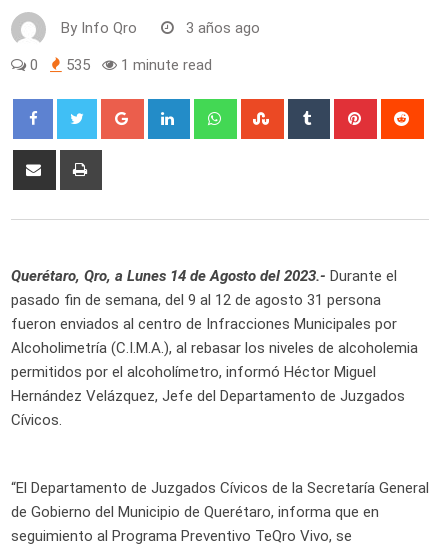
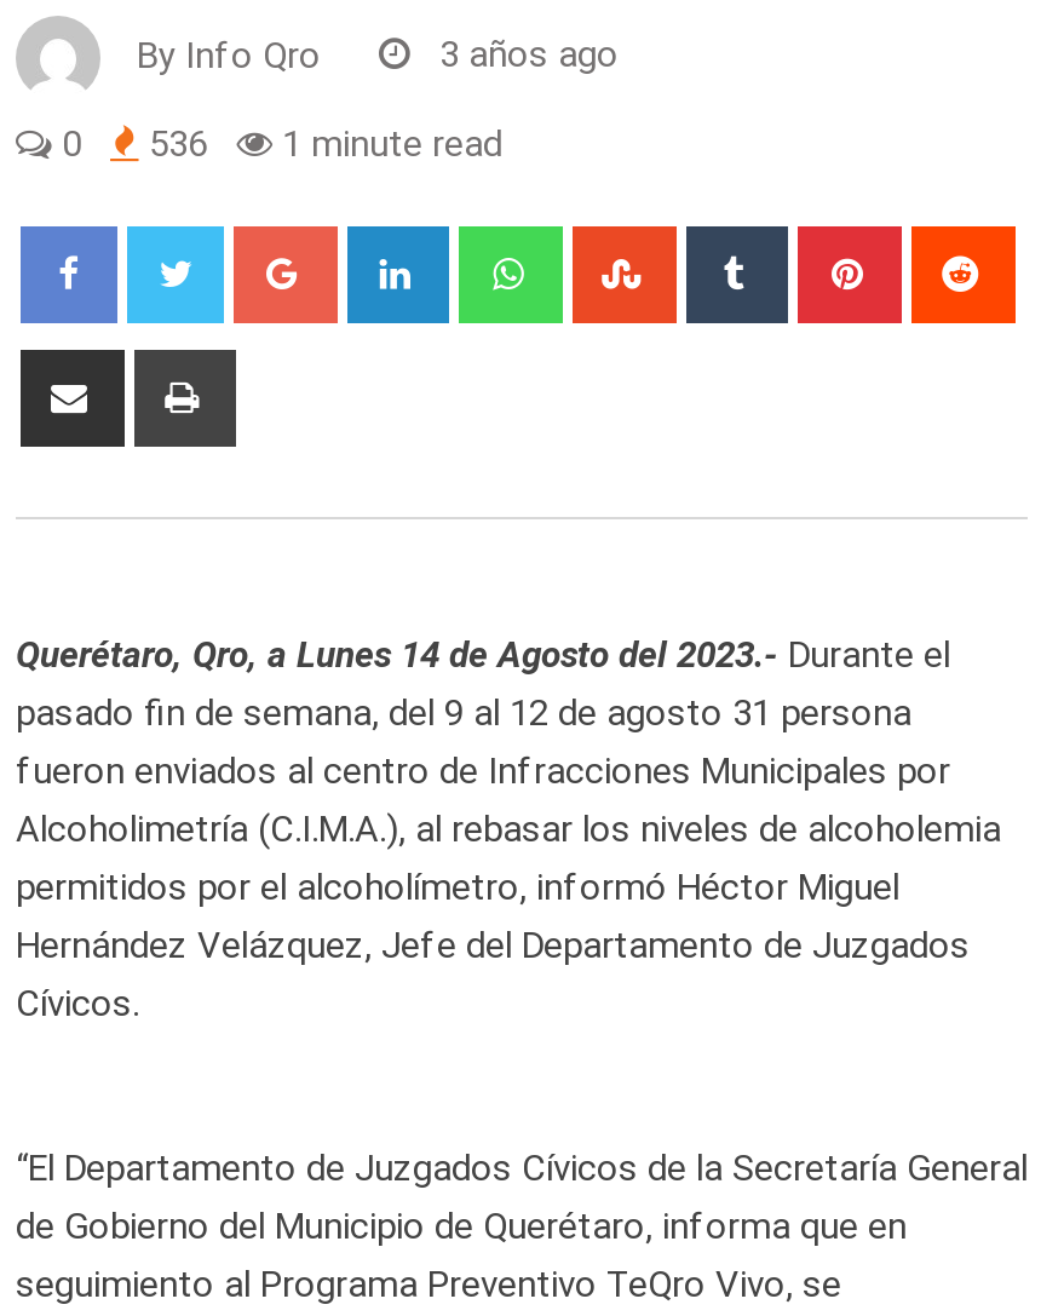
[26,56,212,74] 0 535 1 minute read -> [52,122,502,166] 0 536 1 minute read

